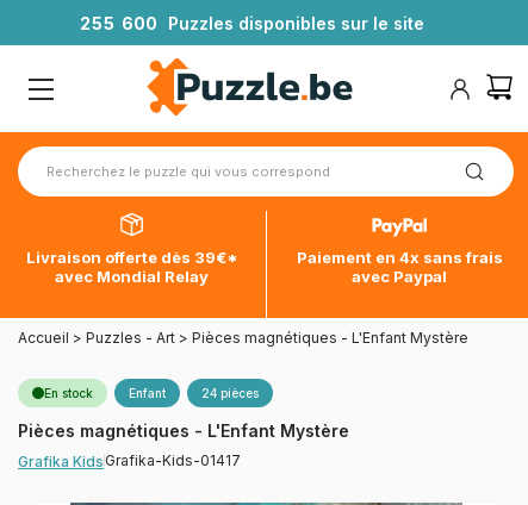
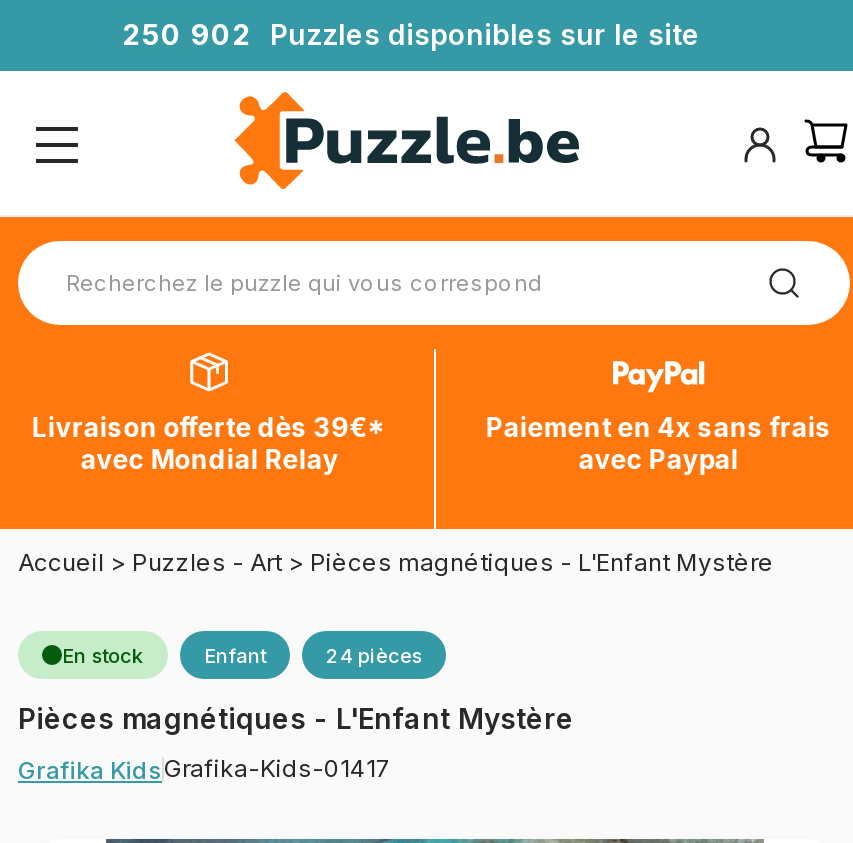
[80,13,424,33] 255 60 0 Puzzles disponibles sur le site -> [122,16,700,51] 250 90 2 Puzzles disponibles sur le site

